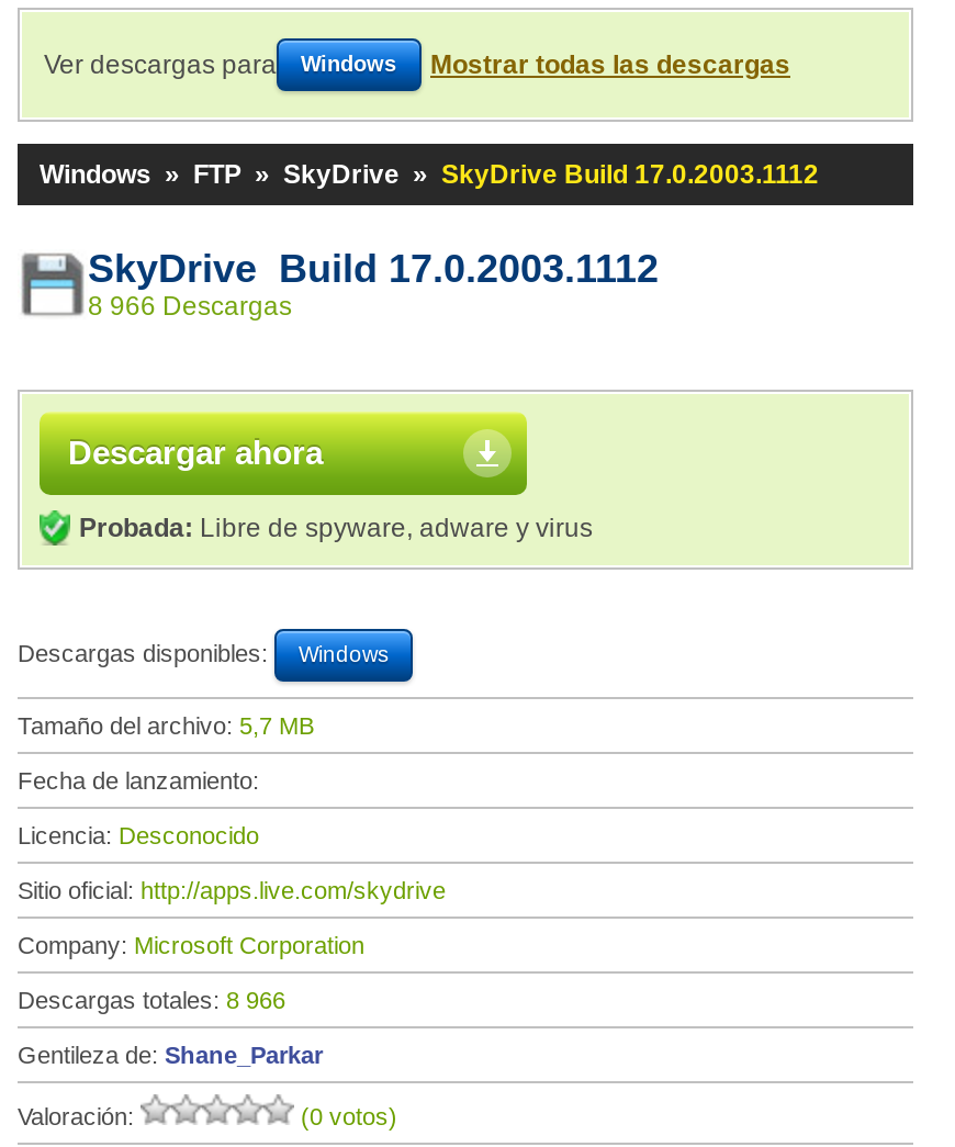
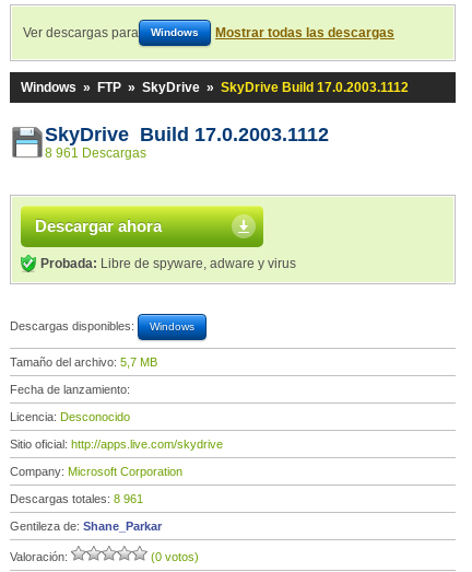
[88,291,292,322] 8 966 Descargas -> [45,145,146,161] 8 961 Descargas
[18,987,285,1013] Descargas totales: 8 966 -> [10,492,143,505] Descargas totales: 8 961

